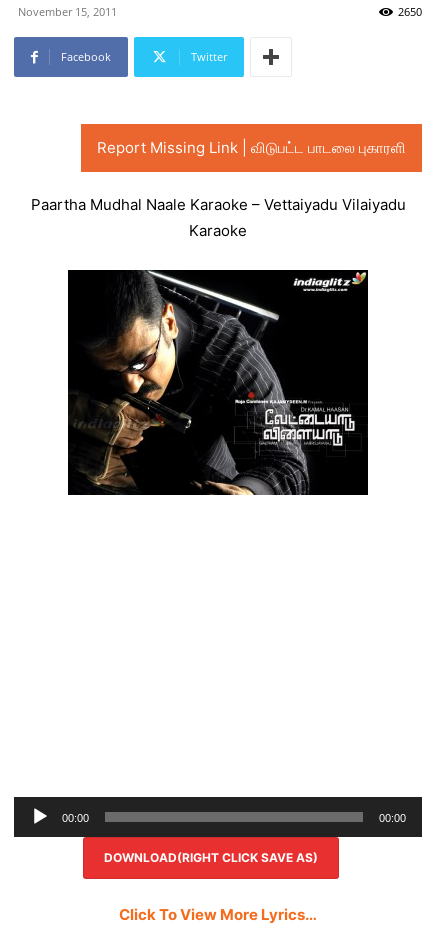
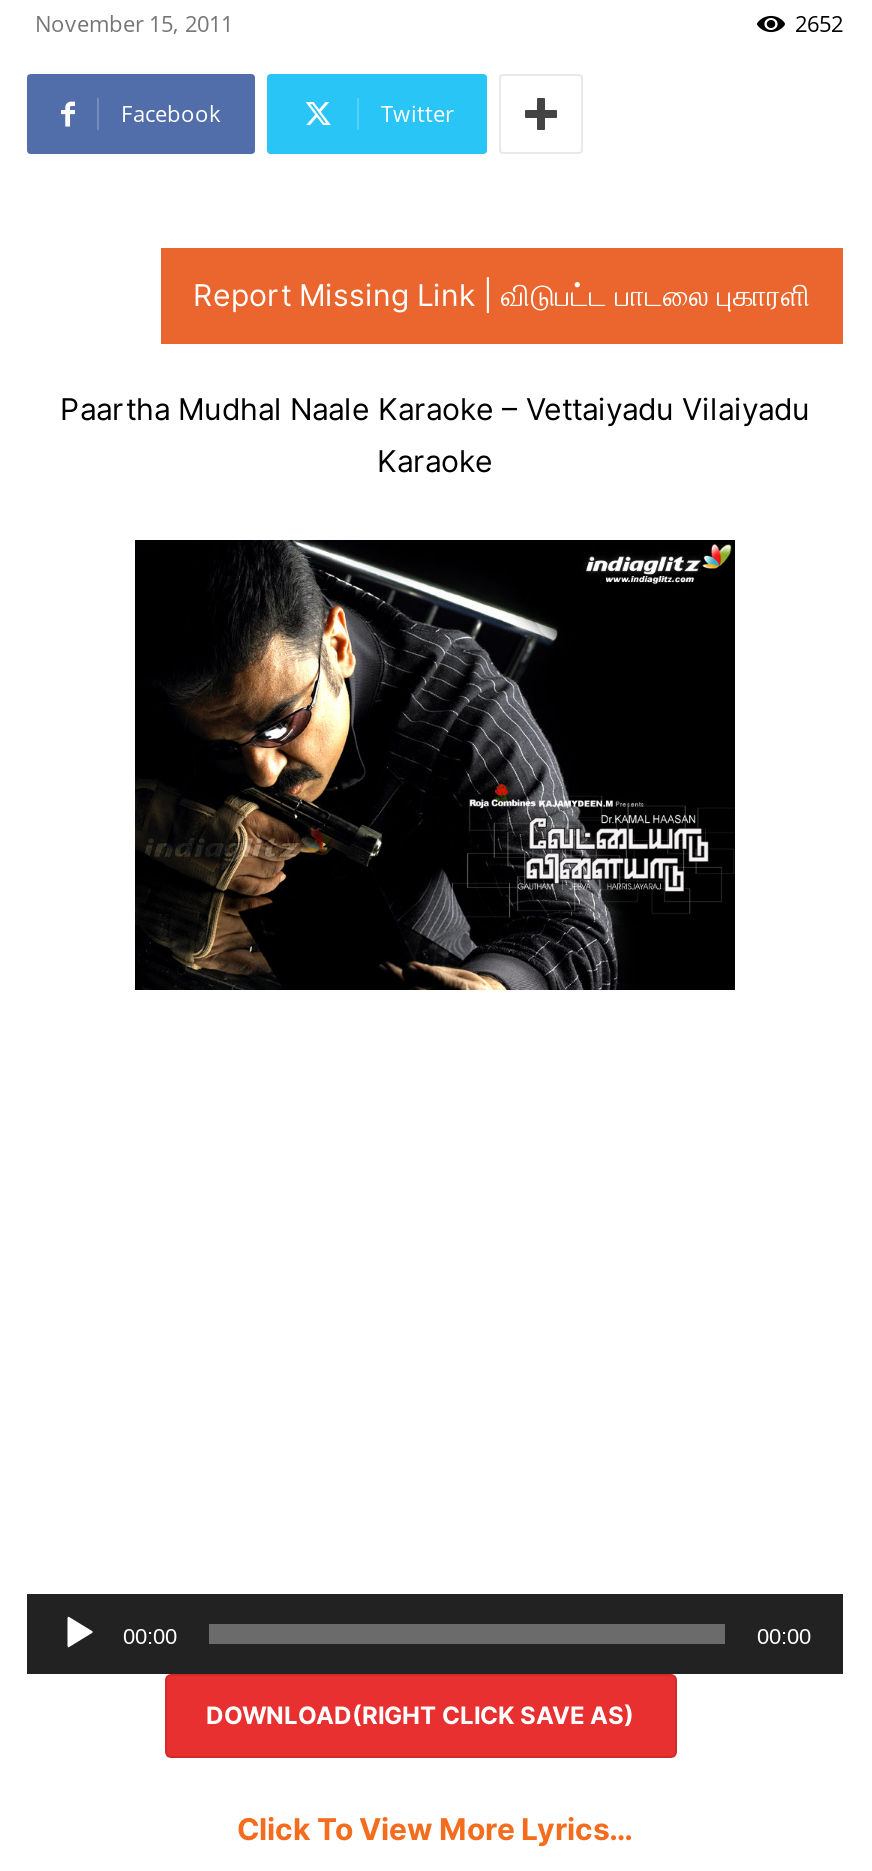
[398,4,422,19] 2650 -> [795,8,843,38] 2652

